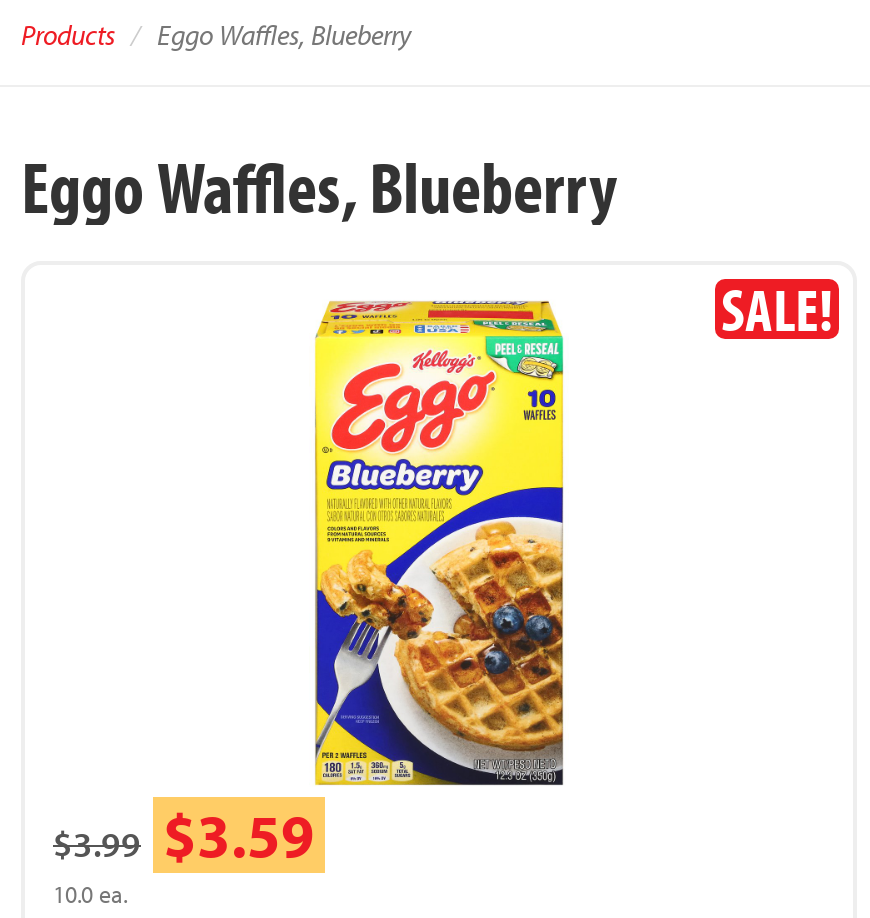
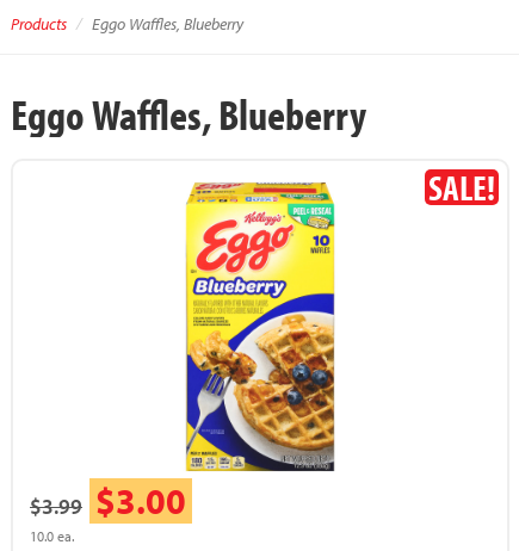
[53,797,315,873] $3.99 $3.59 -> [30,478,186,524] $3.99 $3.00

